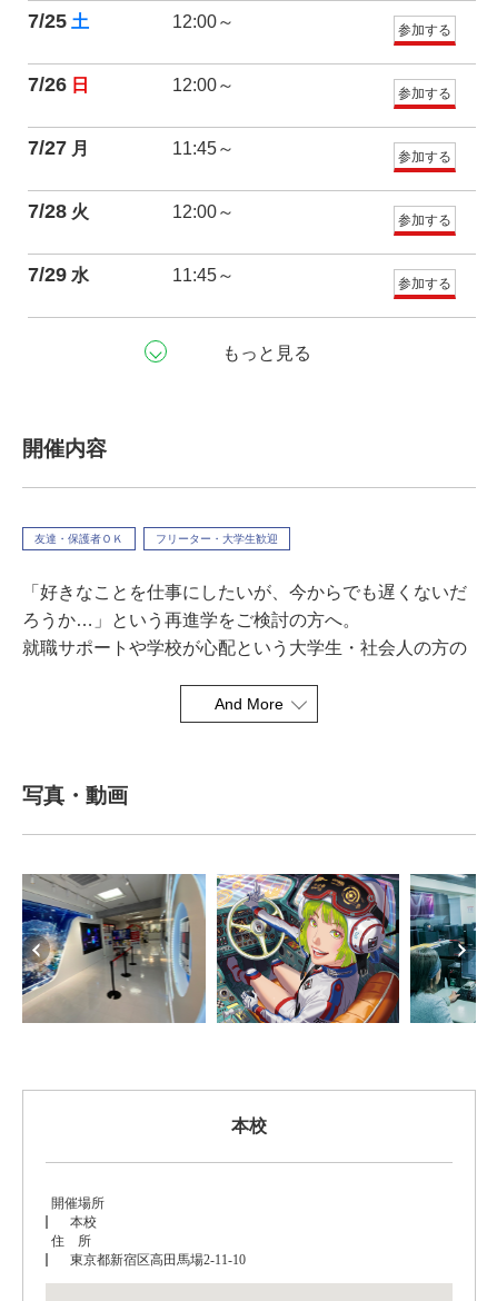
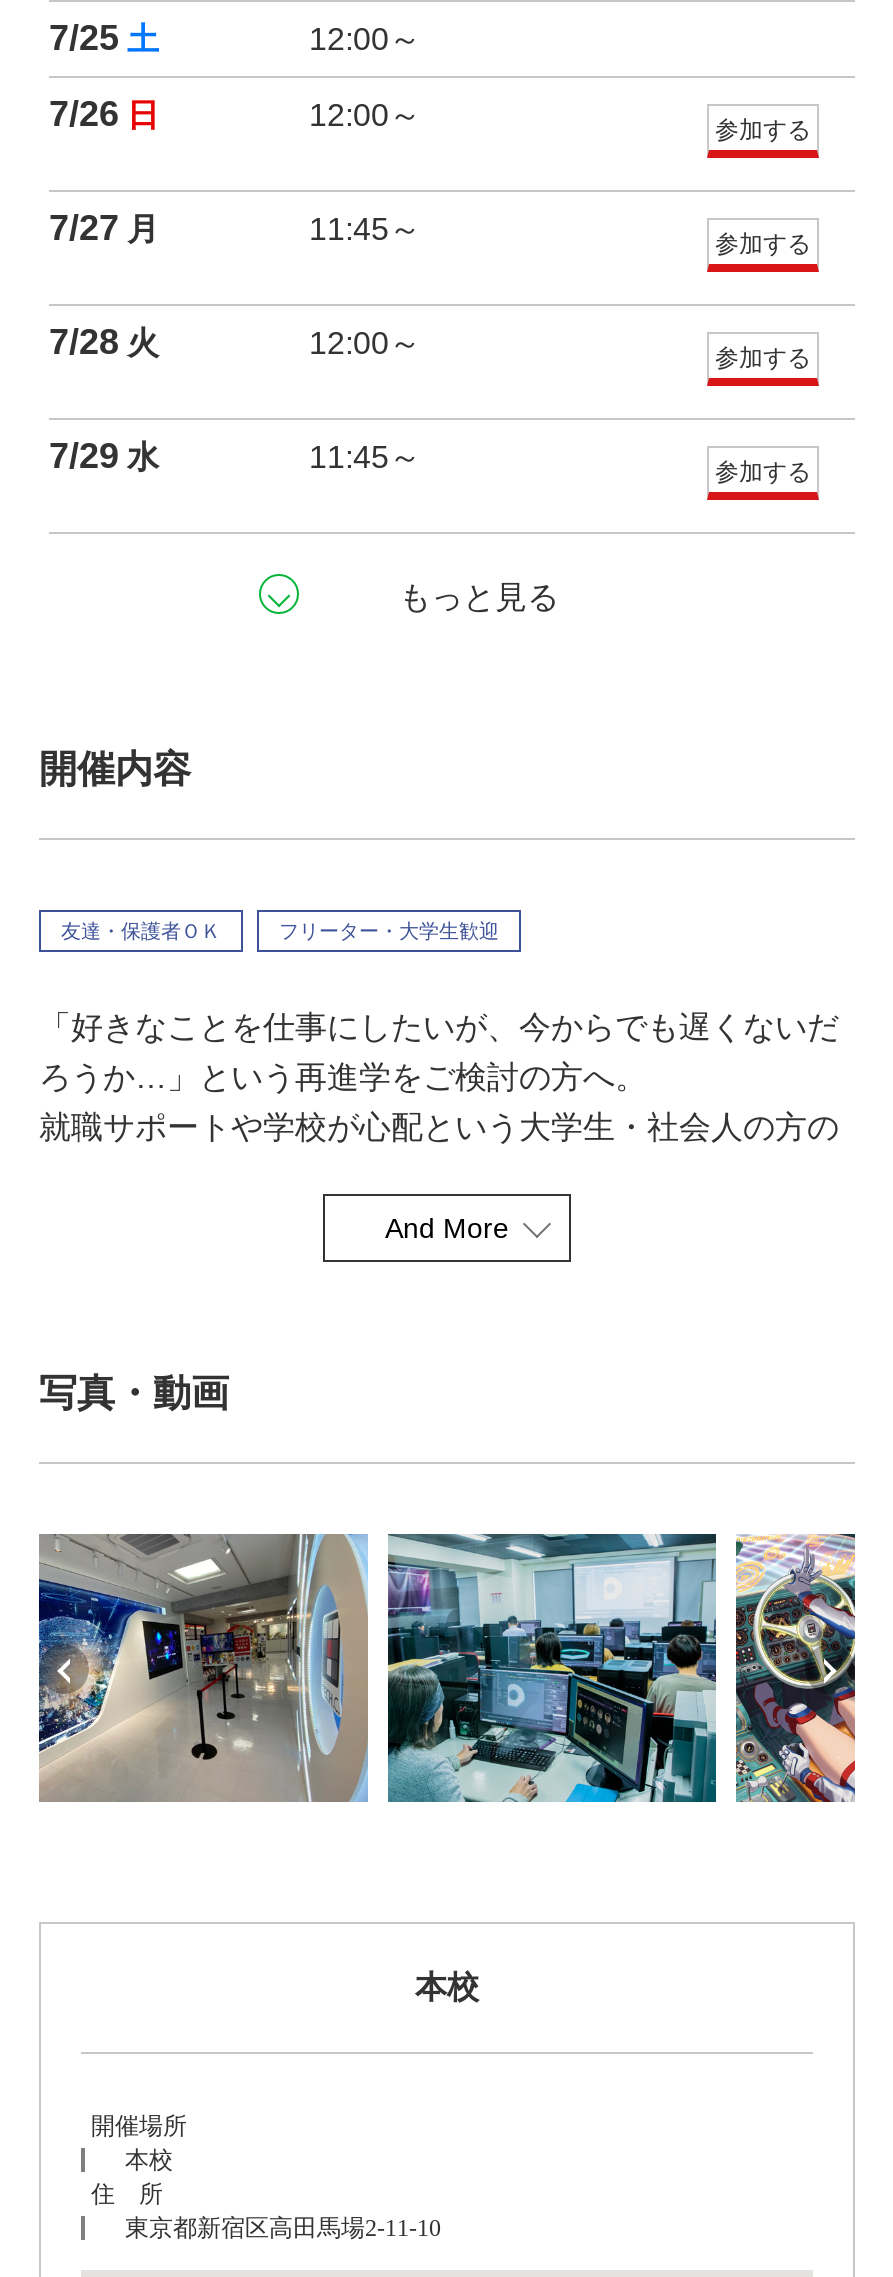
[398,23,451,38] 参加する -> none
[216,873,400,1024] [image] -> [387,1532,719,1804] [image]
[409,873,477,1024] [image] -> [735,1534,857,1804] [image]

